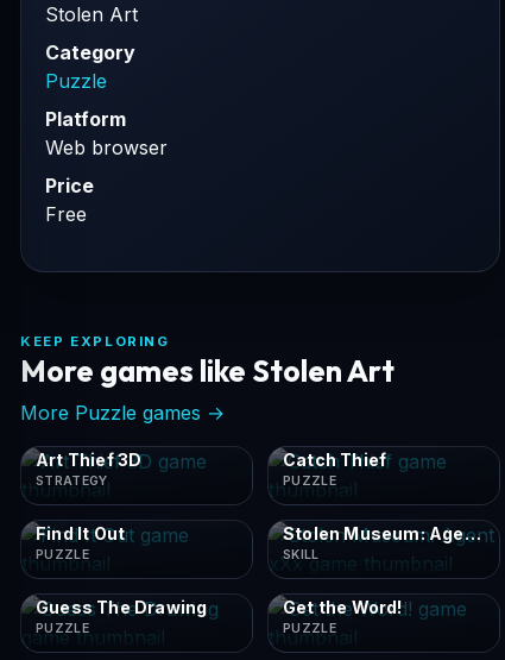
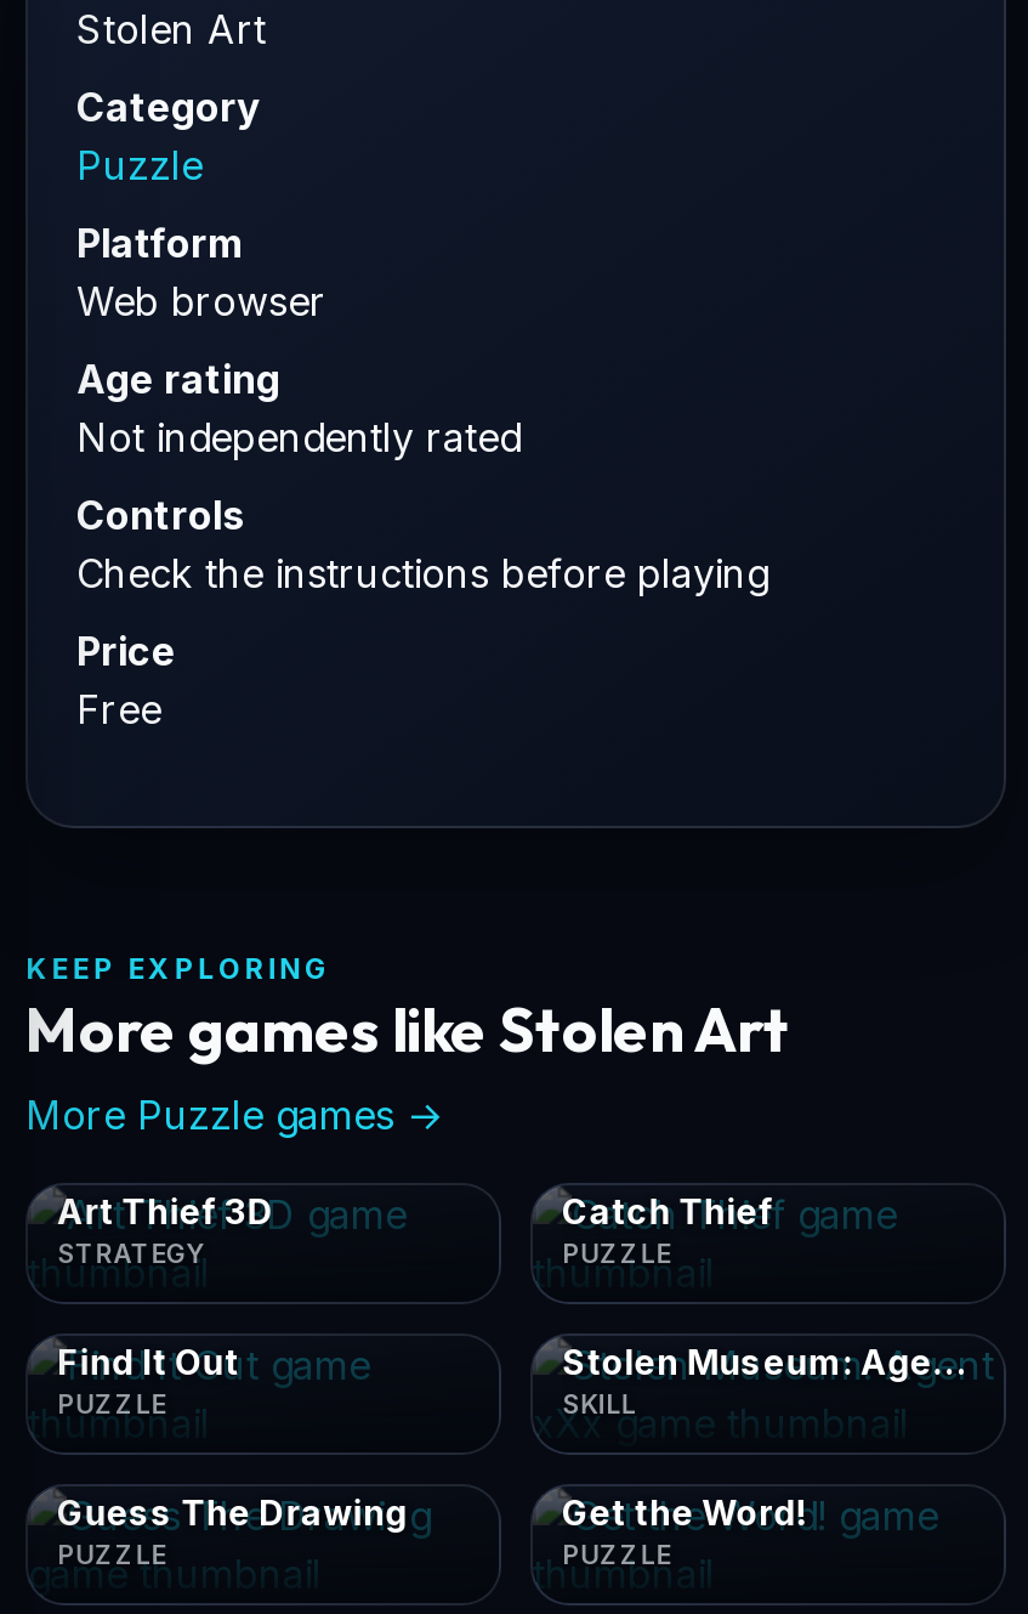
none -> [76,354,768,597] Age rating | Not independently rated | Controls | Check the instructions before playing

